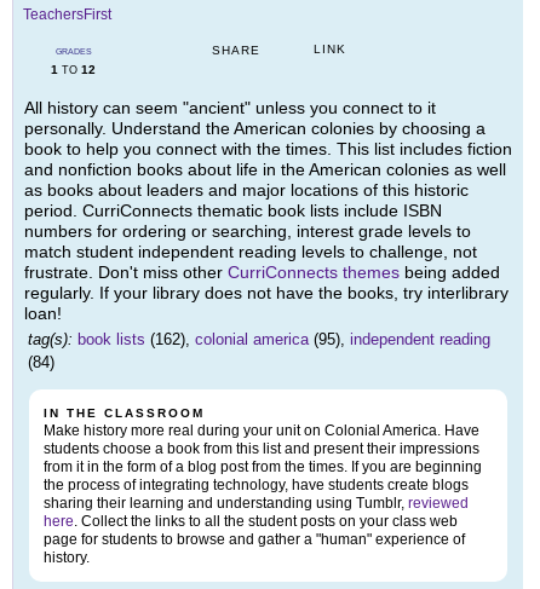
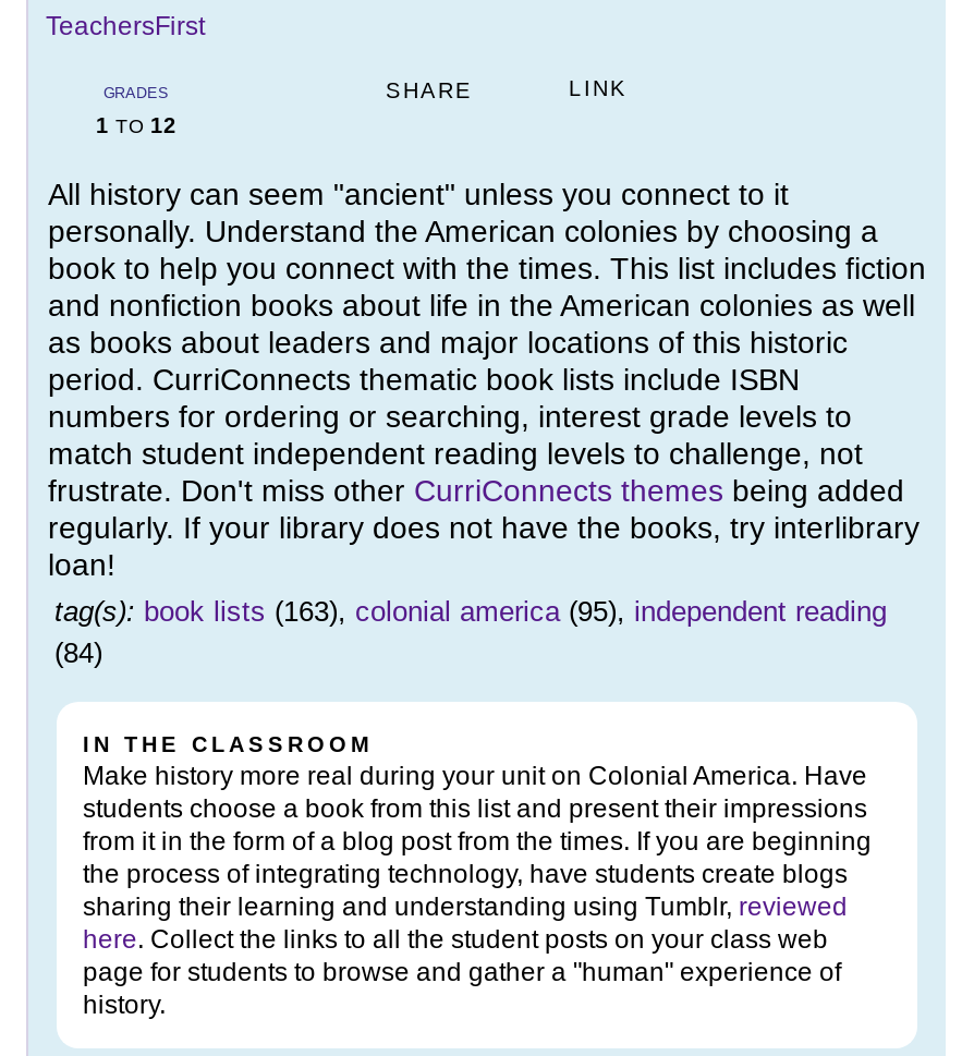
[28,330,490,348] tag(s): book lists (162), colonial america (95), independent reading -> [54,595,887,627] tag(s): book lists (163), colonial america (95), independent reading

